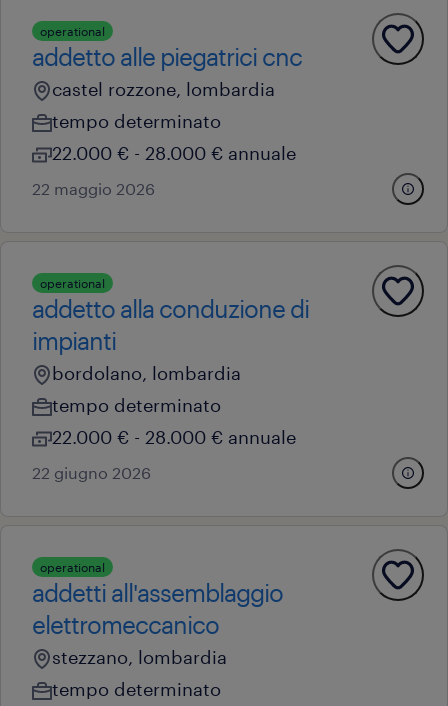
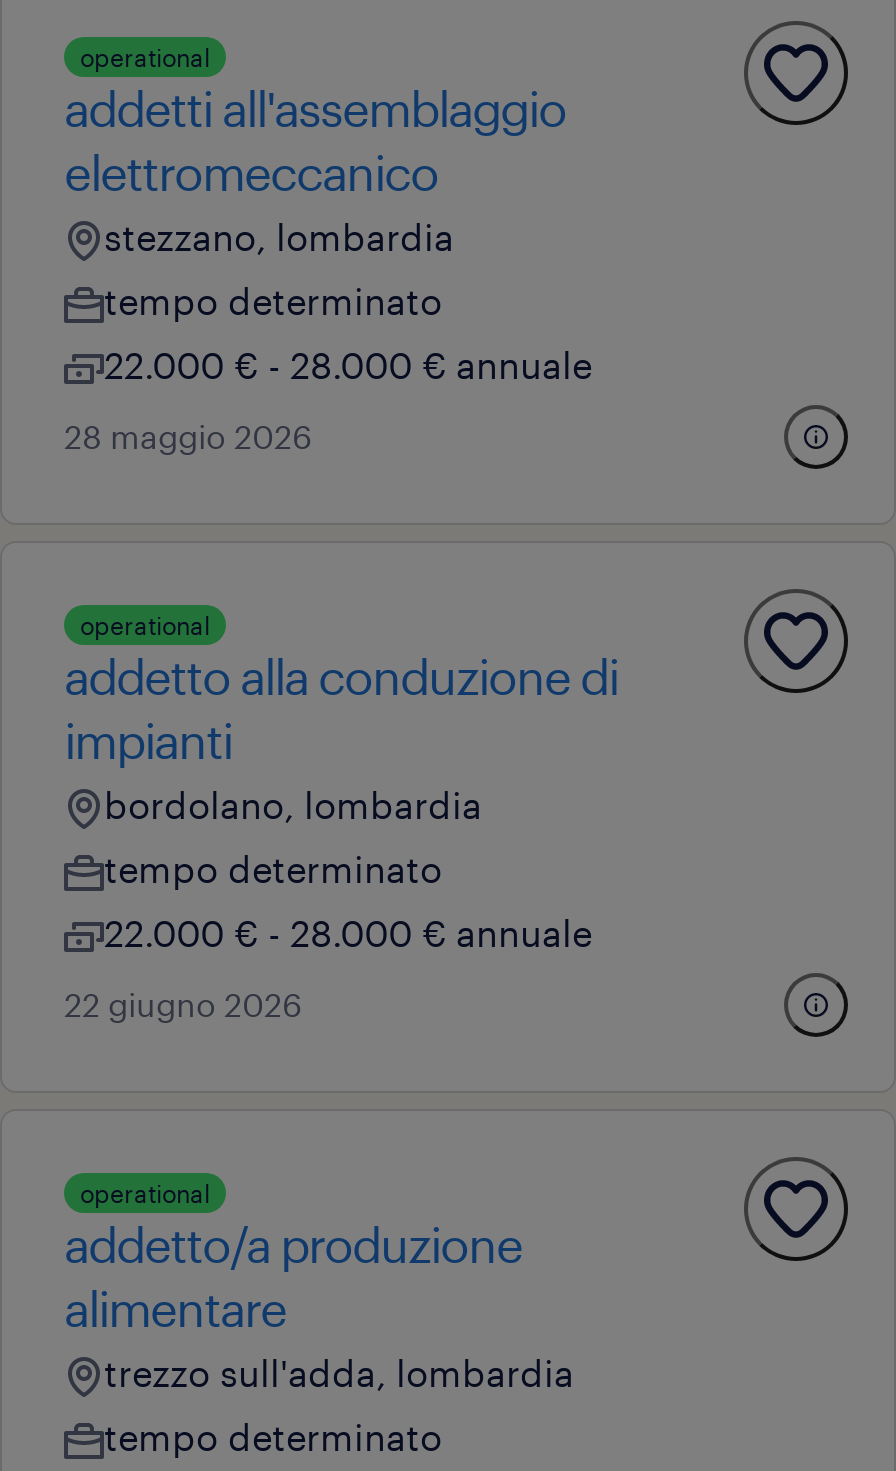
[32,42,302,100] addetto alle piegatrici cnc | castel rozzone, lombardia -> none
[32,179,155,198] 22 maggio 2026 -> [64,417,312,455] 28 maggio 2026
moved [32,578,283,668] -> [64,79,566,259]: addetti all'assemblaggio | elettromeccanico | stezzano, lombardia
none -> [64,1215,574,1395] addetto/a produzione | alimentare | trezzo sull'adda, lombardia

